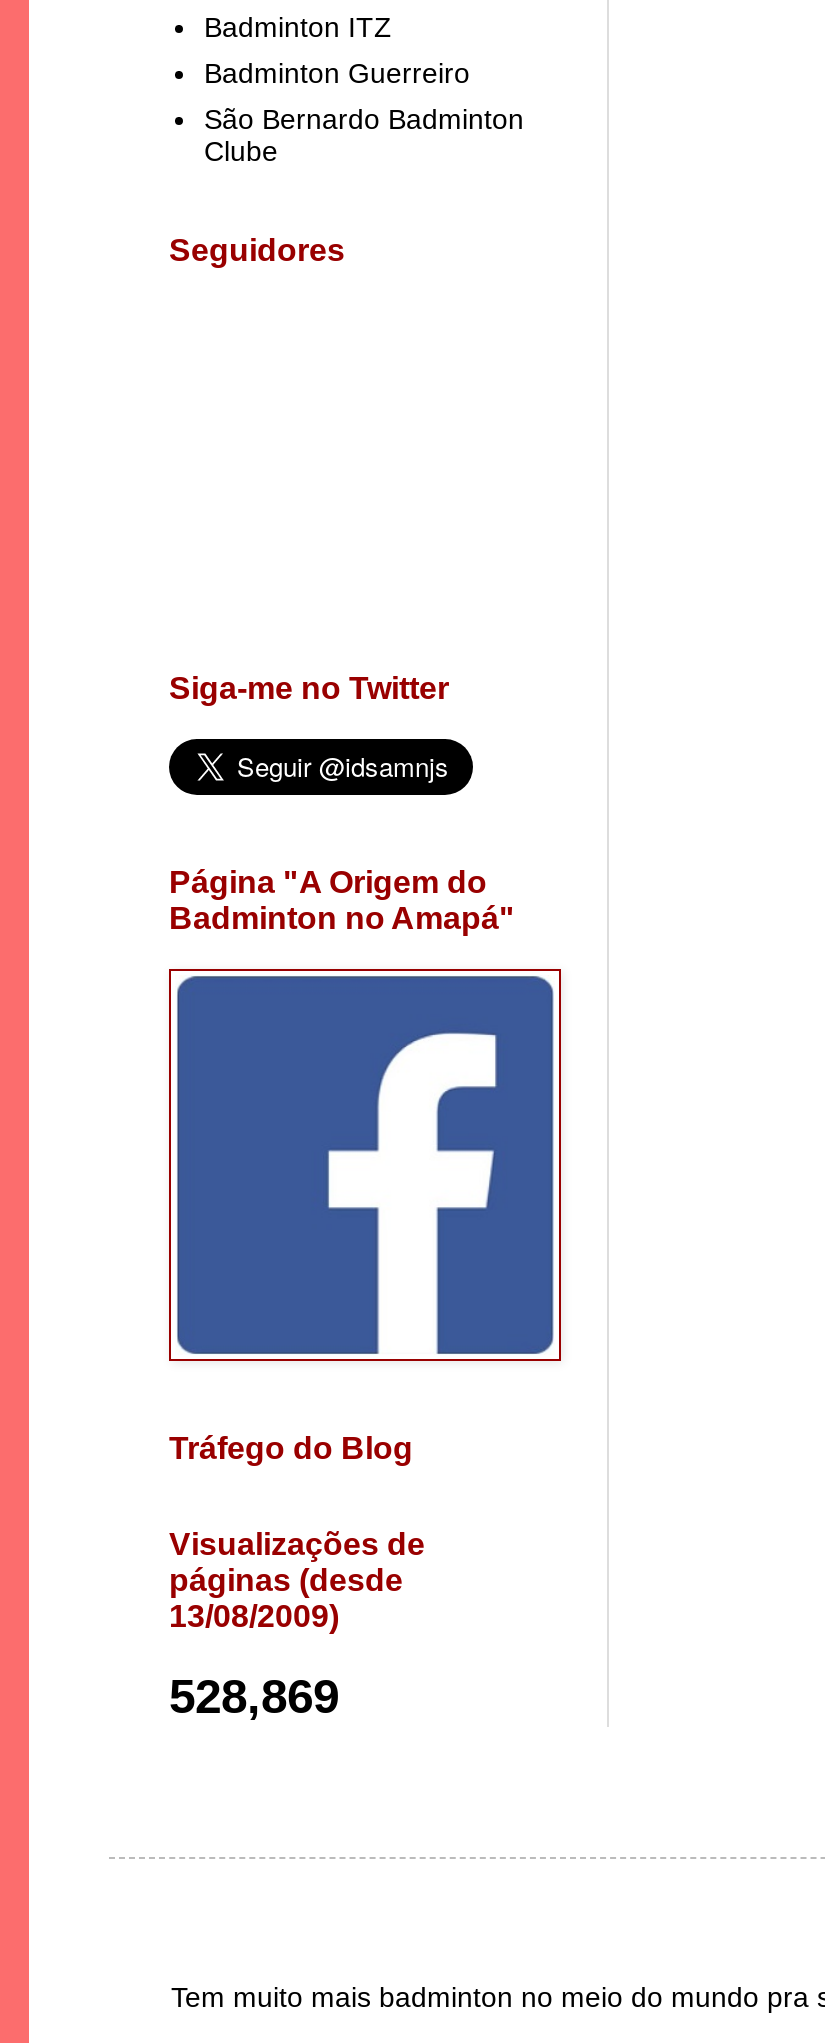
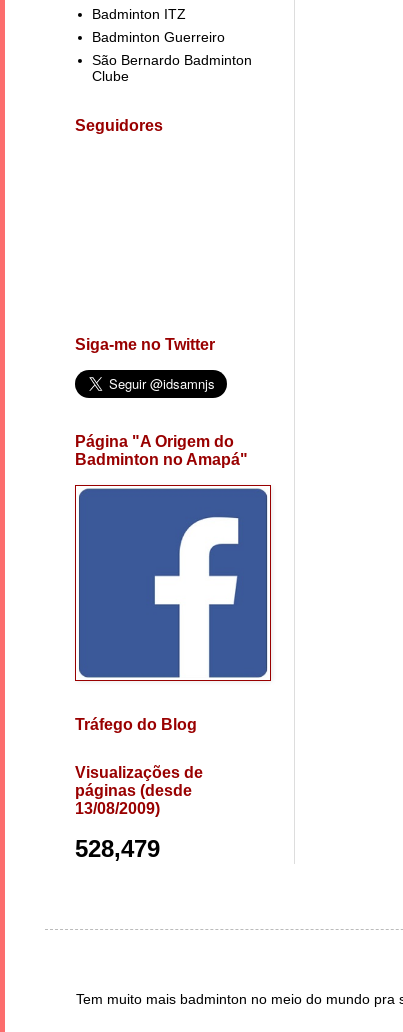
[169,1669,339,1723] 528,869 -> [75,835,160,862] 528,479

